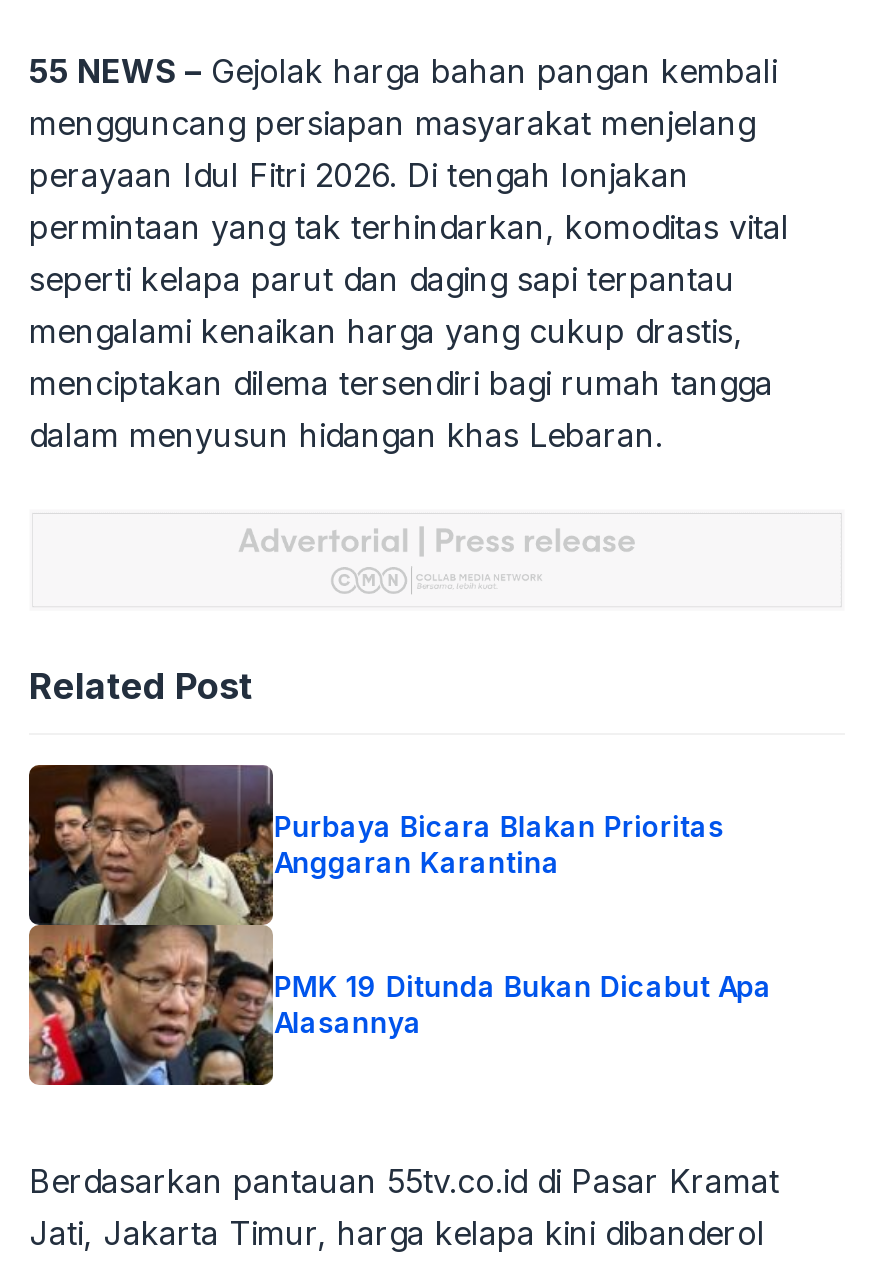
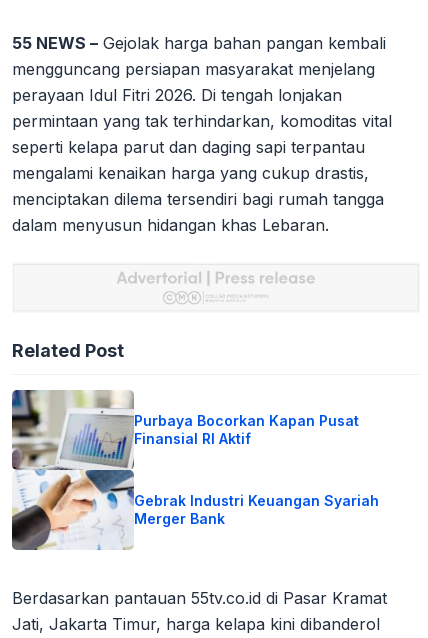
[27,763,724,1087] [image] | Purbaya Bicara Blakan Prioritas | Anggaran Karantina -> [11,389,359,551] [image] | Purbaya Bocorkan Kapan Pusat | Finansial RI Aktif
[274,970,772,1040] PMK 19 Ditunda Bukan Dicabut Apa | Alasannya -> [134,492,379,527] Gebrak Industri Keuangan Syariah | Merger Bank

